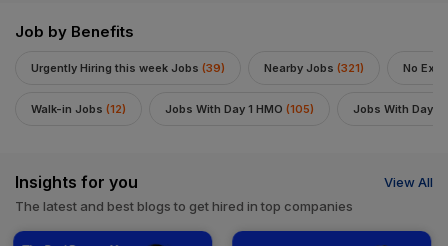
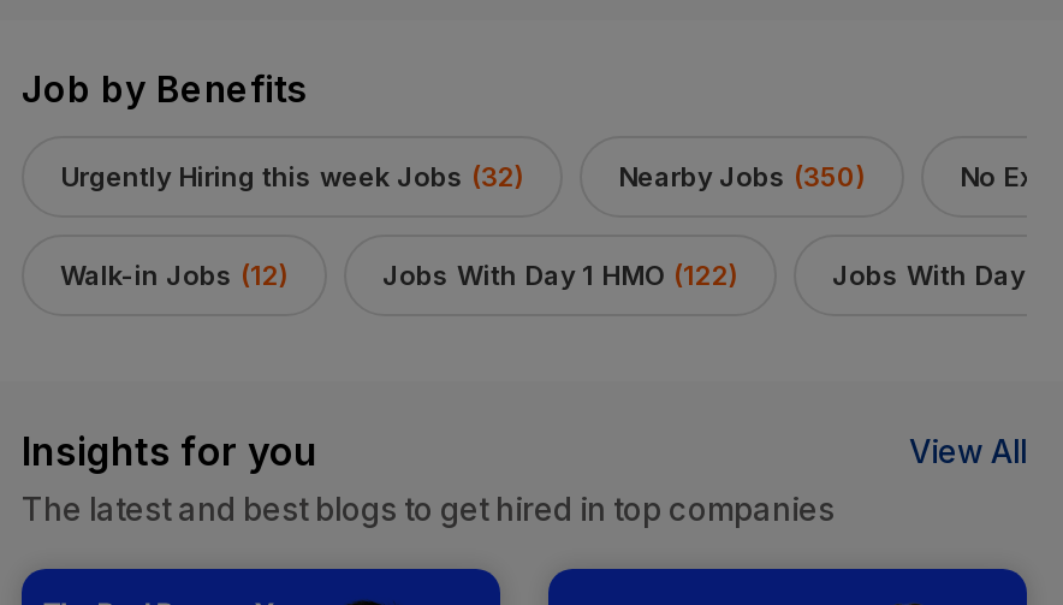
[31,61,225,75] Urgently Hiring this week Jobs (39) -> [60,161,524,194] Urgently Hiring this week Jobs (32)
[264,61,364,75] Nearby Jobs (321) -> [618,161,866,194] Nearby Jobs (350)
[165,102,314,116] Jobs With Day 1 HMO (105) -> [382,259,738,293] Jobs With Day 1 HMO (122)

